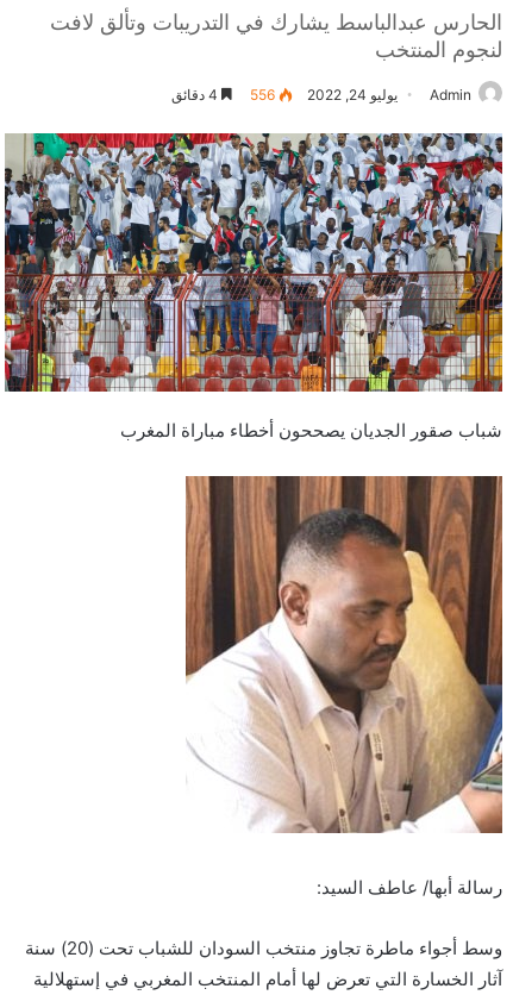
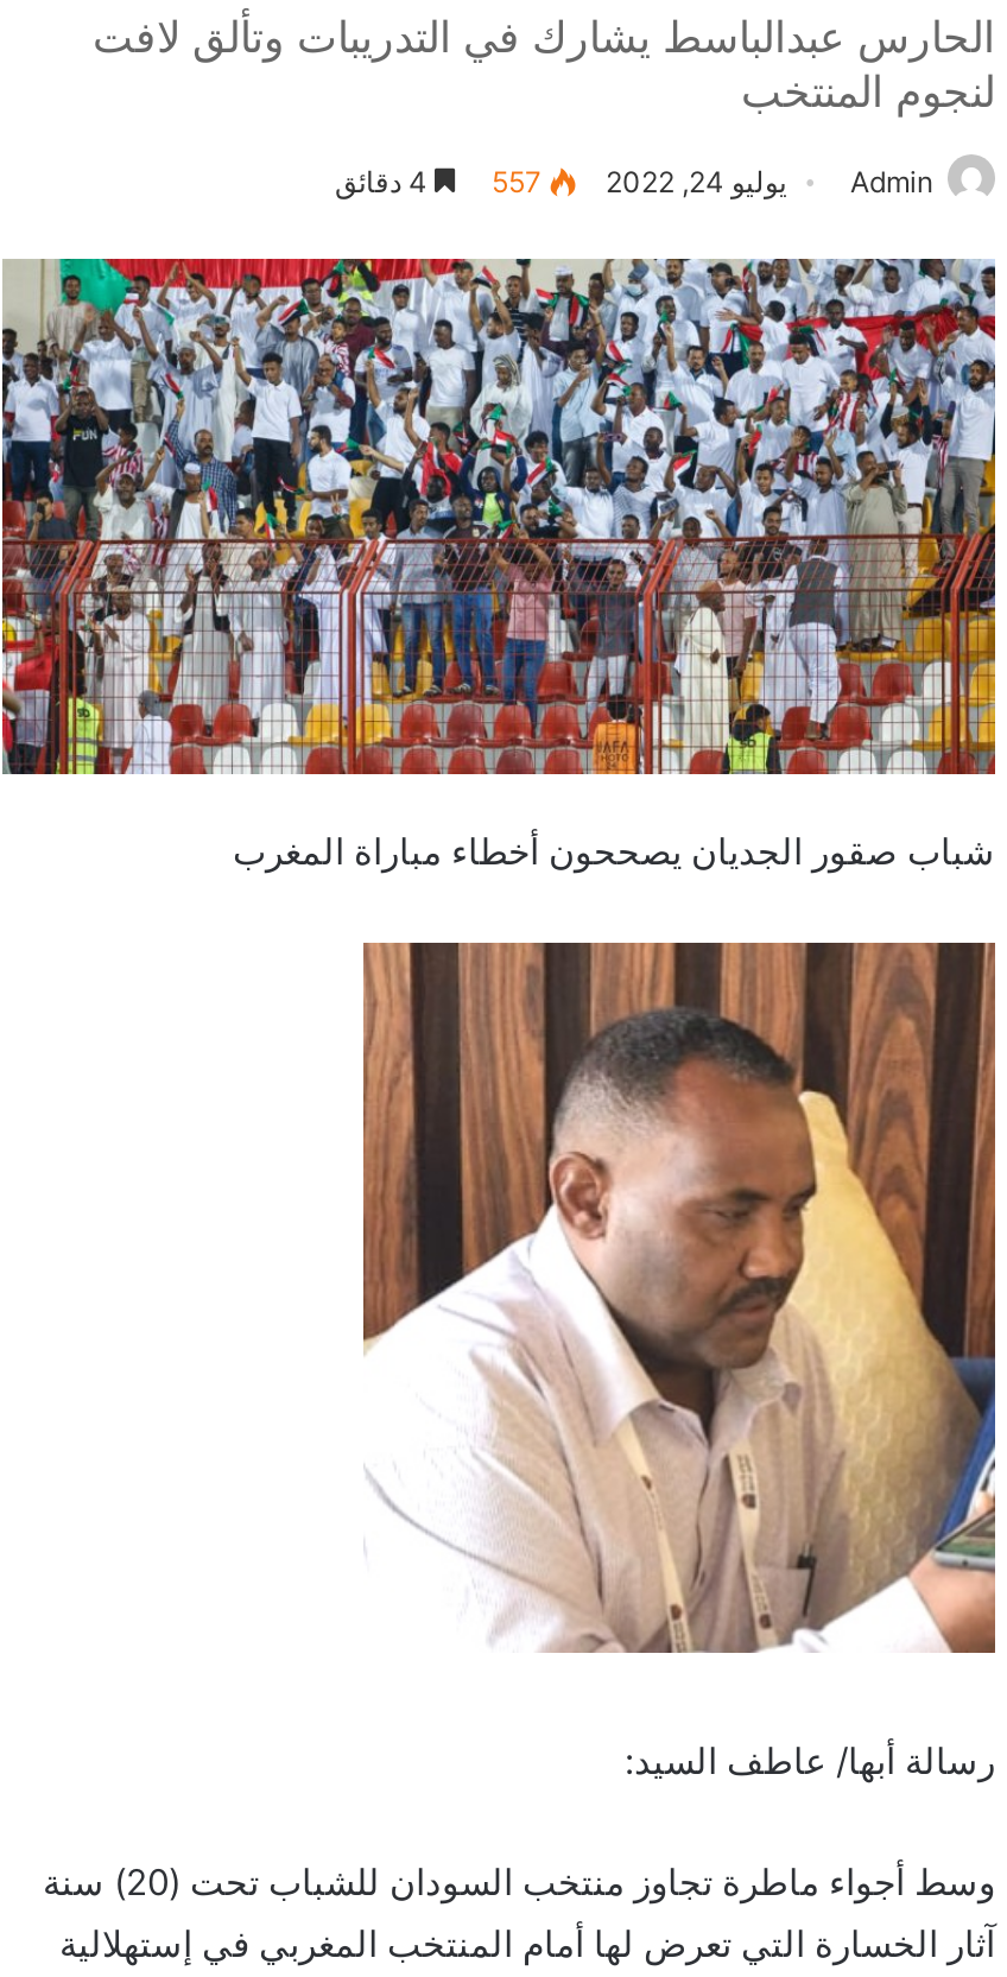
[250,86,275,104] 556 -> [492,164,541,199] 557

